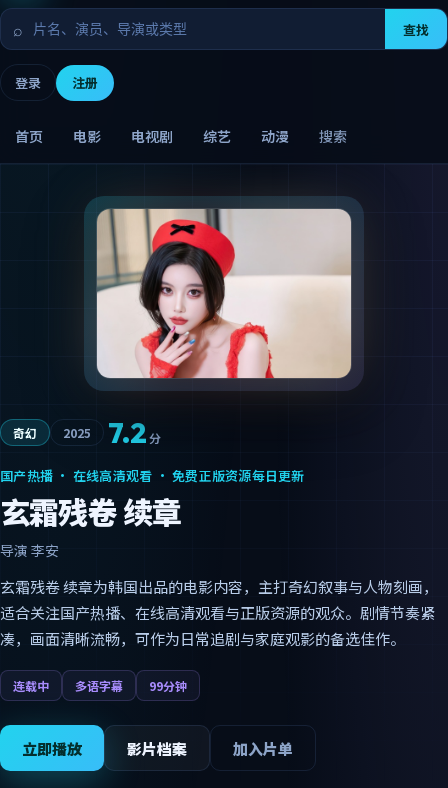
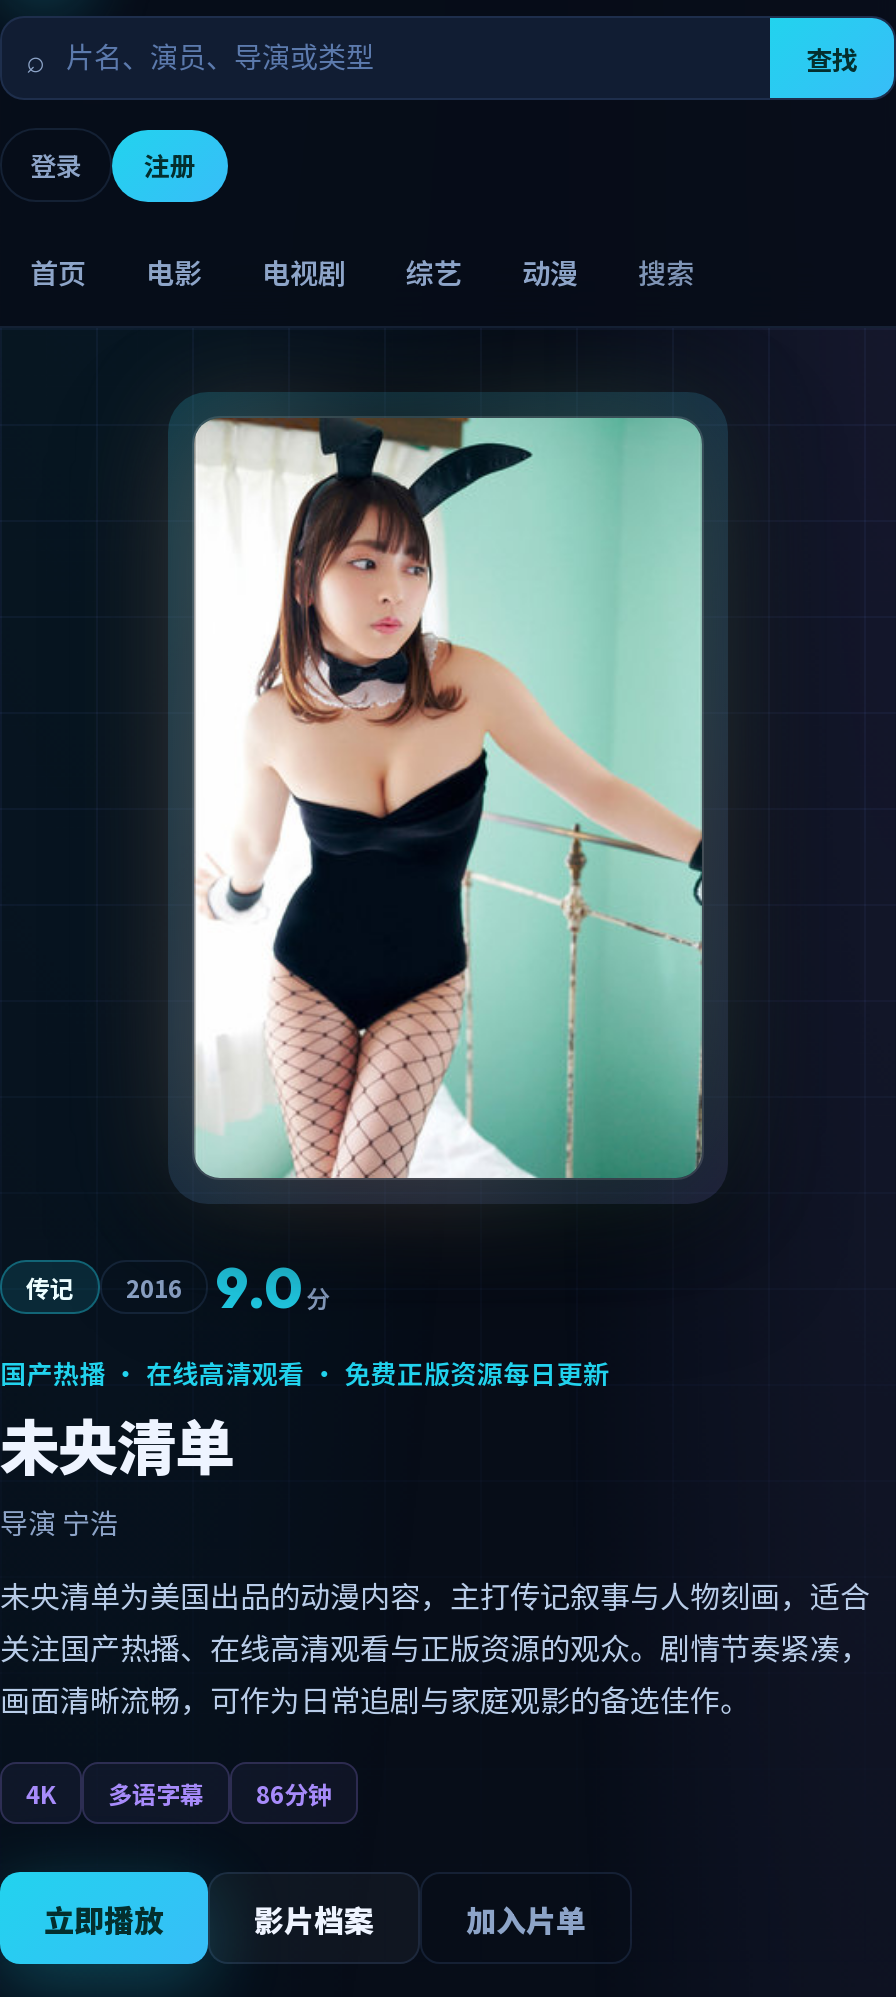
[97,208,352,379] [image] -> [168,416,724,1138] [image]
[13,415,161,450] 奇幻 | 2025 | 7.2 分 -> [26,1252,330,1322] 传记 | 2016 | 9.0 分
[0,489,181,560] 玄霜残卷 续章 | 导演李安 -> [0,1400,233,1542] 未央清单 | 导演宁浩
[0,576,438,649] 玄霜残卷 续章为韩国出品的电影内容，主打奇幻叙事与人物刻画， | 适合关注国产热播、在线高清观看与正版资源的观众。剧情节奏紧 | 凑，画面清晰流畅，可作为日常追剧与家庭观影的备选佳作。 -> [0,1574,870,1720] 未央清单为美国出品的动漫内容，主打传记叙事与人物刻画，适合 | 关注国产热播、在线高清观看与正版资源的观众。剧情节奏紧凑， | 画面清晰流畅，可作为日常追剧与家庭观影的备选佳作。
[13,677,49,694] 连载中 -> [26,1776,56,1810] 4K
[149,677,187,694] 99分钟 -> [256,1776,332,1810] 86分钟

